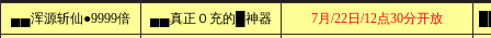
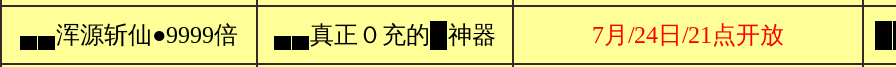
[311,11,443,26] 7月/22日/12点30分开放 -> [592,21,784,49] 7月/24日/21点开放

